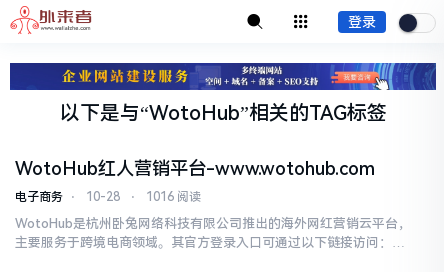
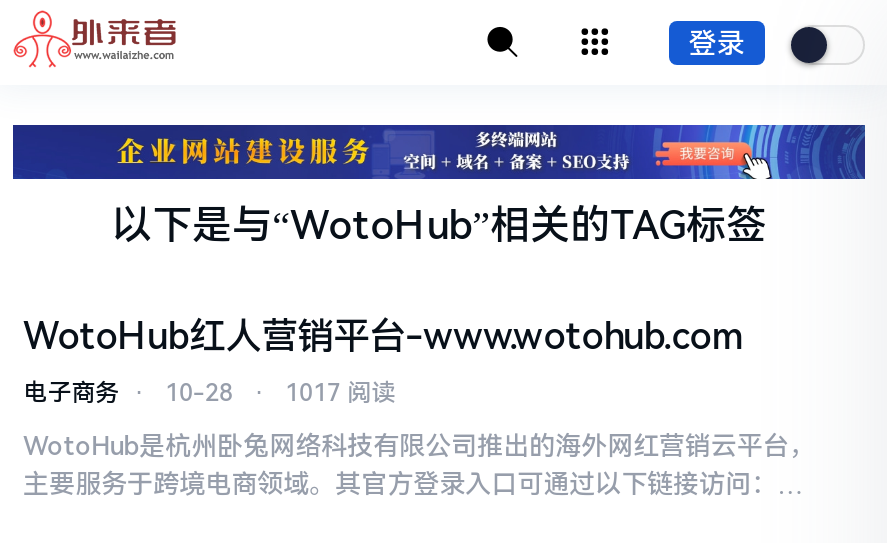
[146,190,201,204] 1016 阅读 -> [285,380,395,408] 1017 阅读

